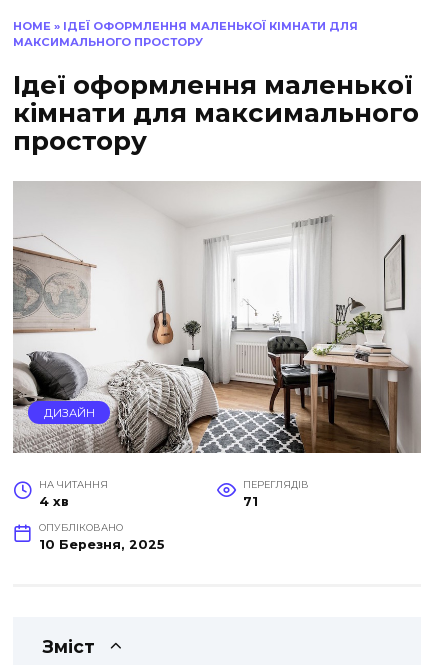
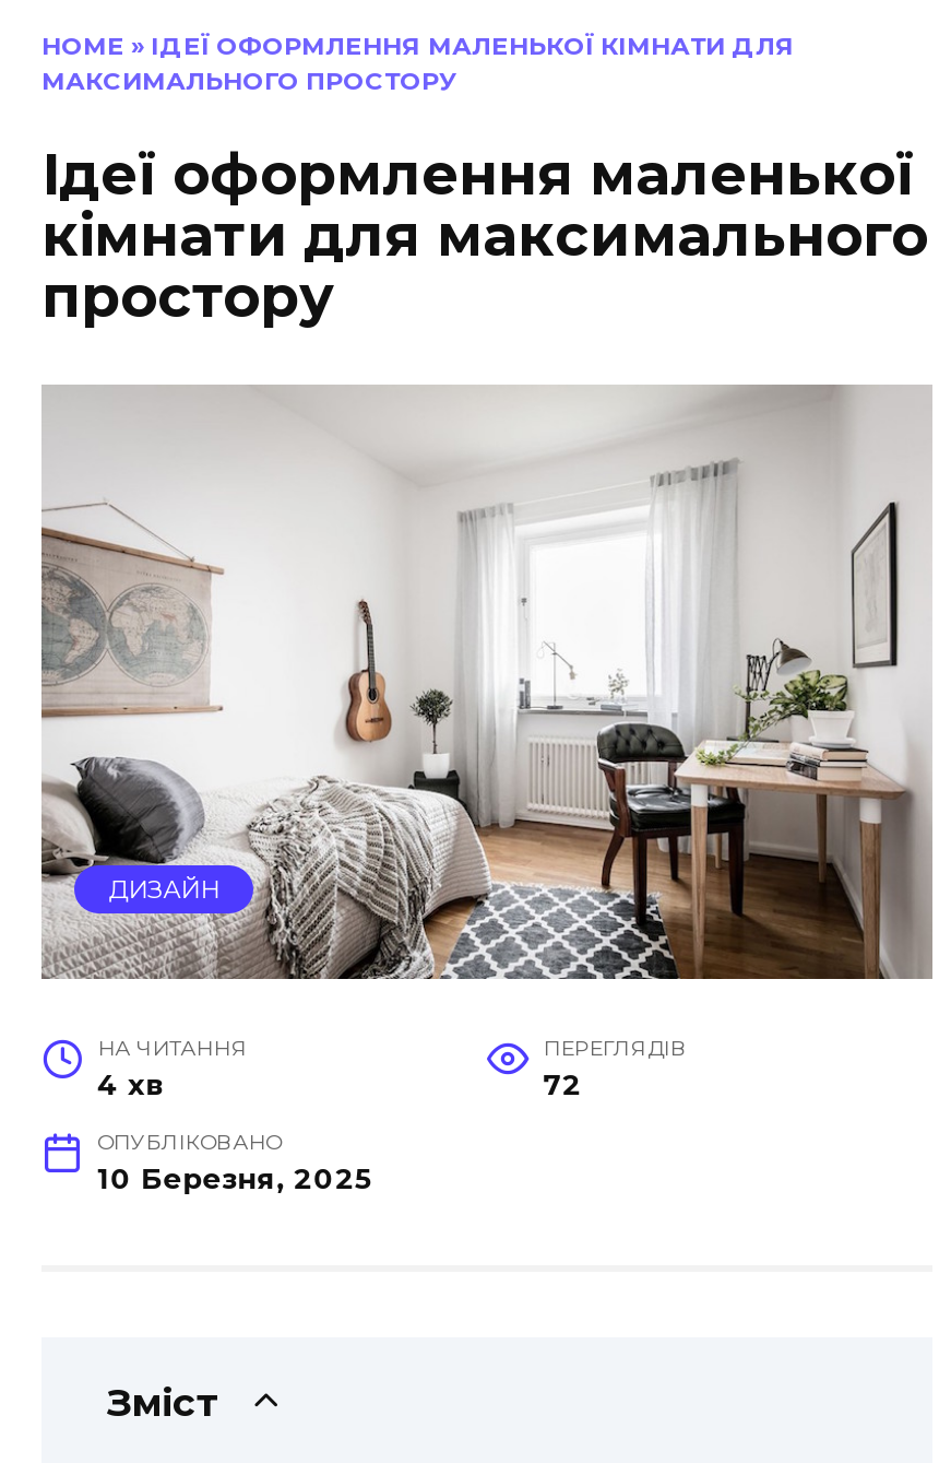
[243,494,258,509] 71 -> [543,1068,582,1100] 72

